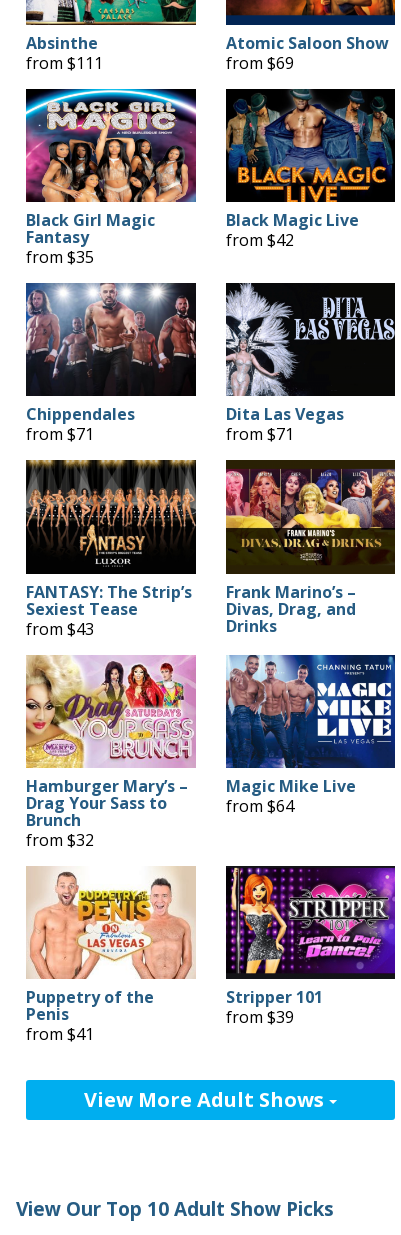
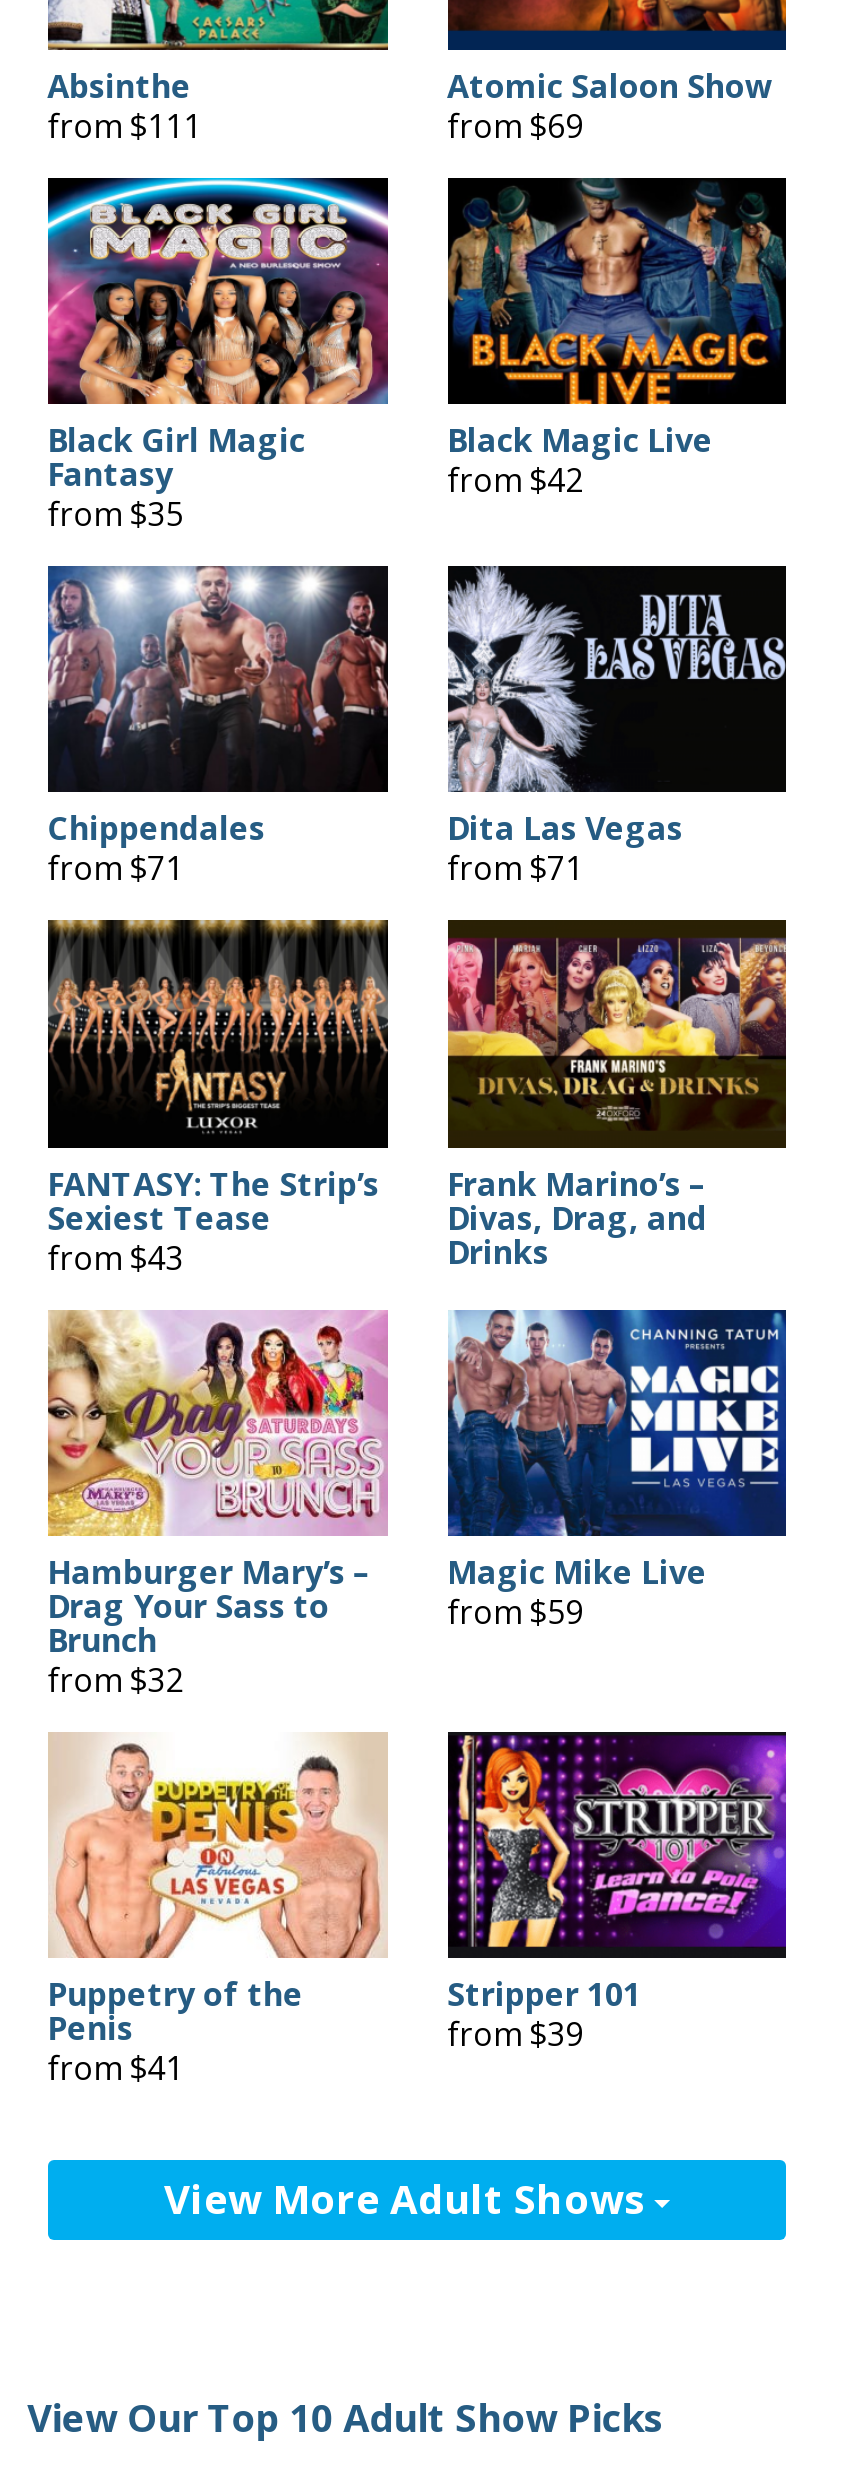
[225,795,293,817] from $64 -> [447,1590,583,1634] from $59

